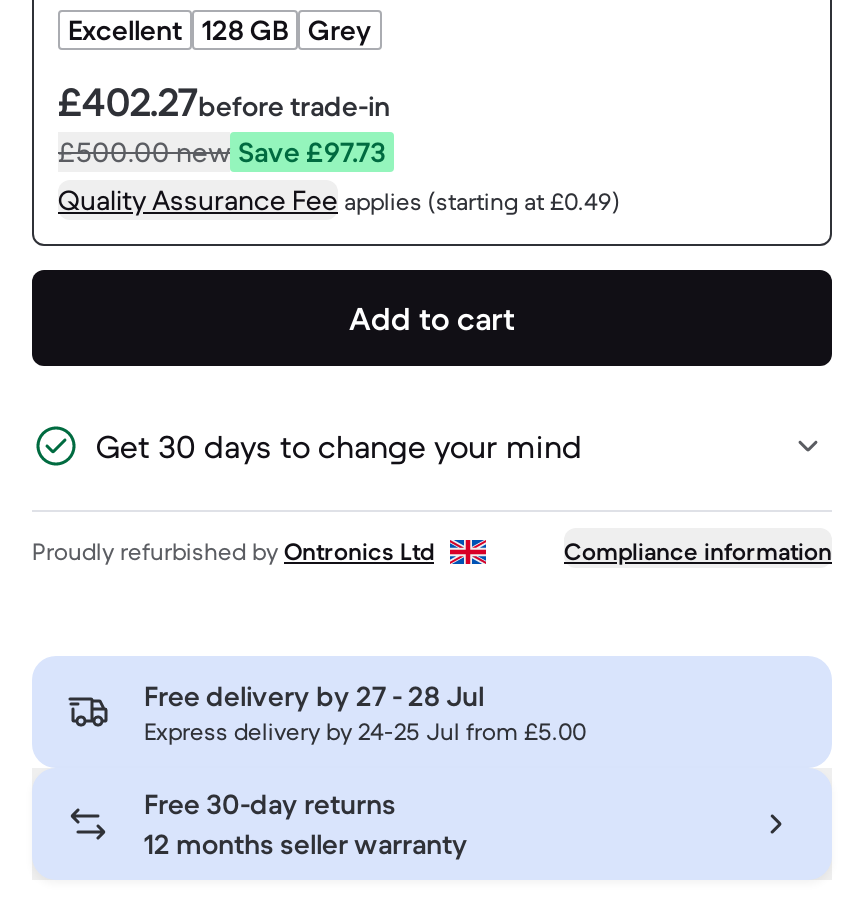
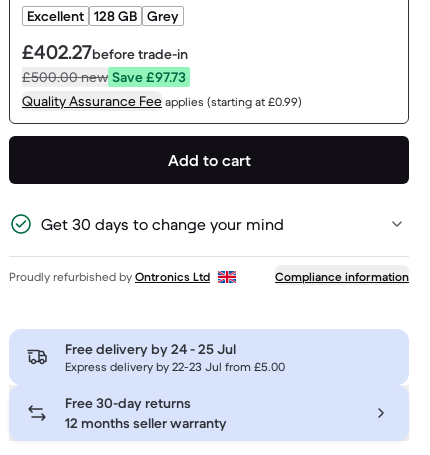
[58,182,620,218] Quality Assurance Fee applies (starting at £0.49) -> [22,92,302,110] Quality Assurance Fee applies (starting at £0.99)
[144,678,484,714] Free delivery by 27 - 28 Jul -> [65,340,236,358] Free delivery by 24 - 25 Jul
[144,716,586,746] Express delivery by 24-25 Jul from £5.00 -> [65,359,285,374] Express delivery by 22-23 Jul from £5.00

